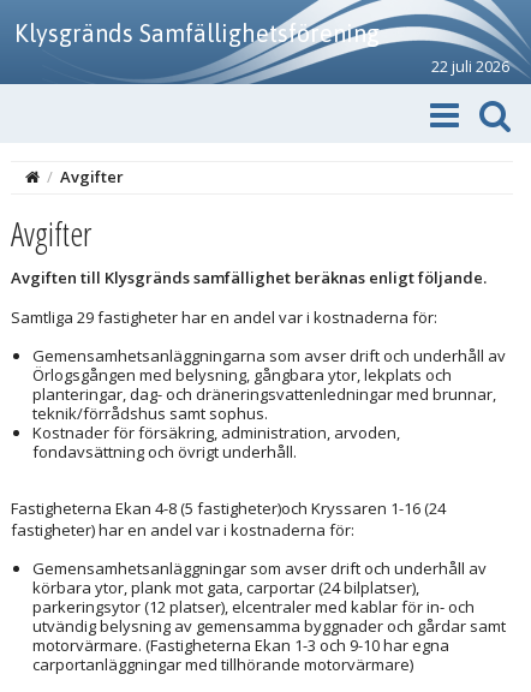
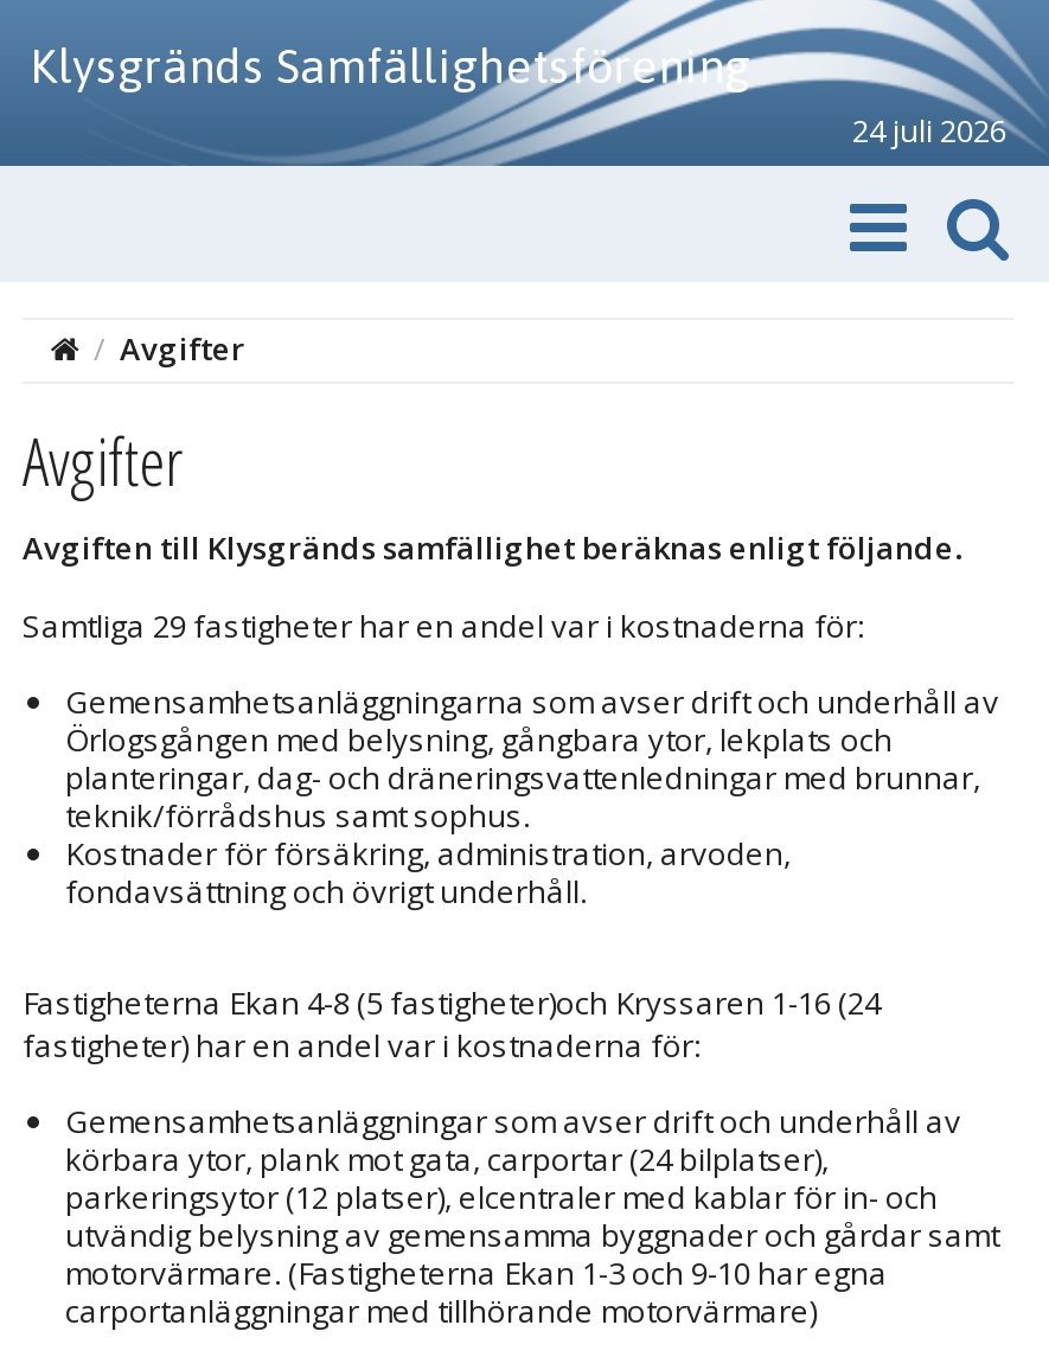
[431,55,509,77] 22 juli 2026 -> [852,109,1006,152] 24 juli 2026

